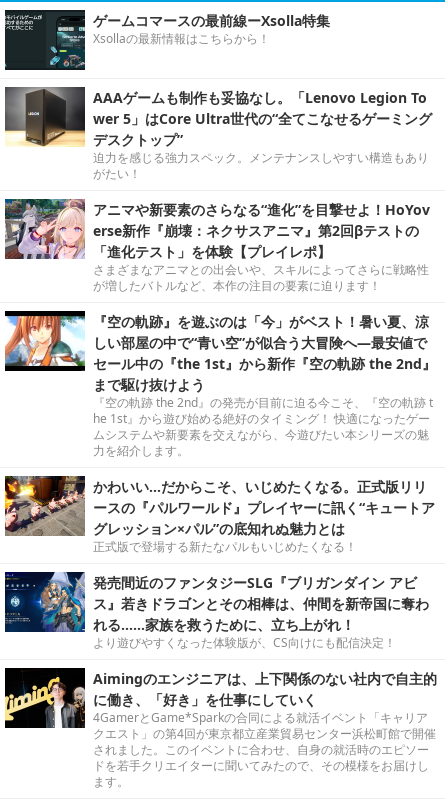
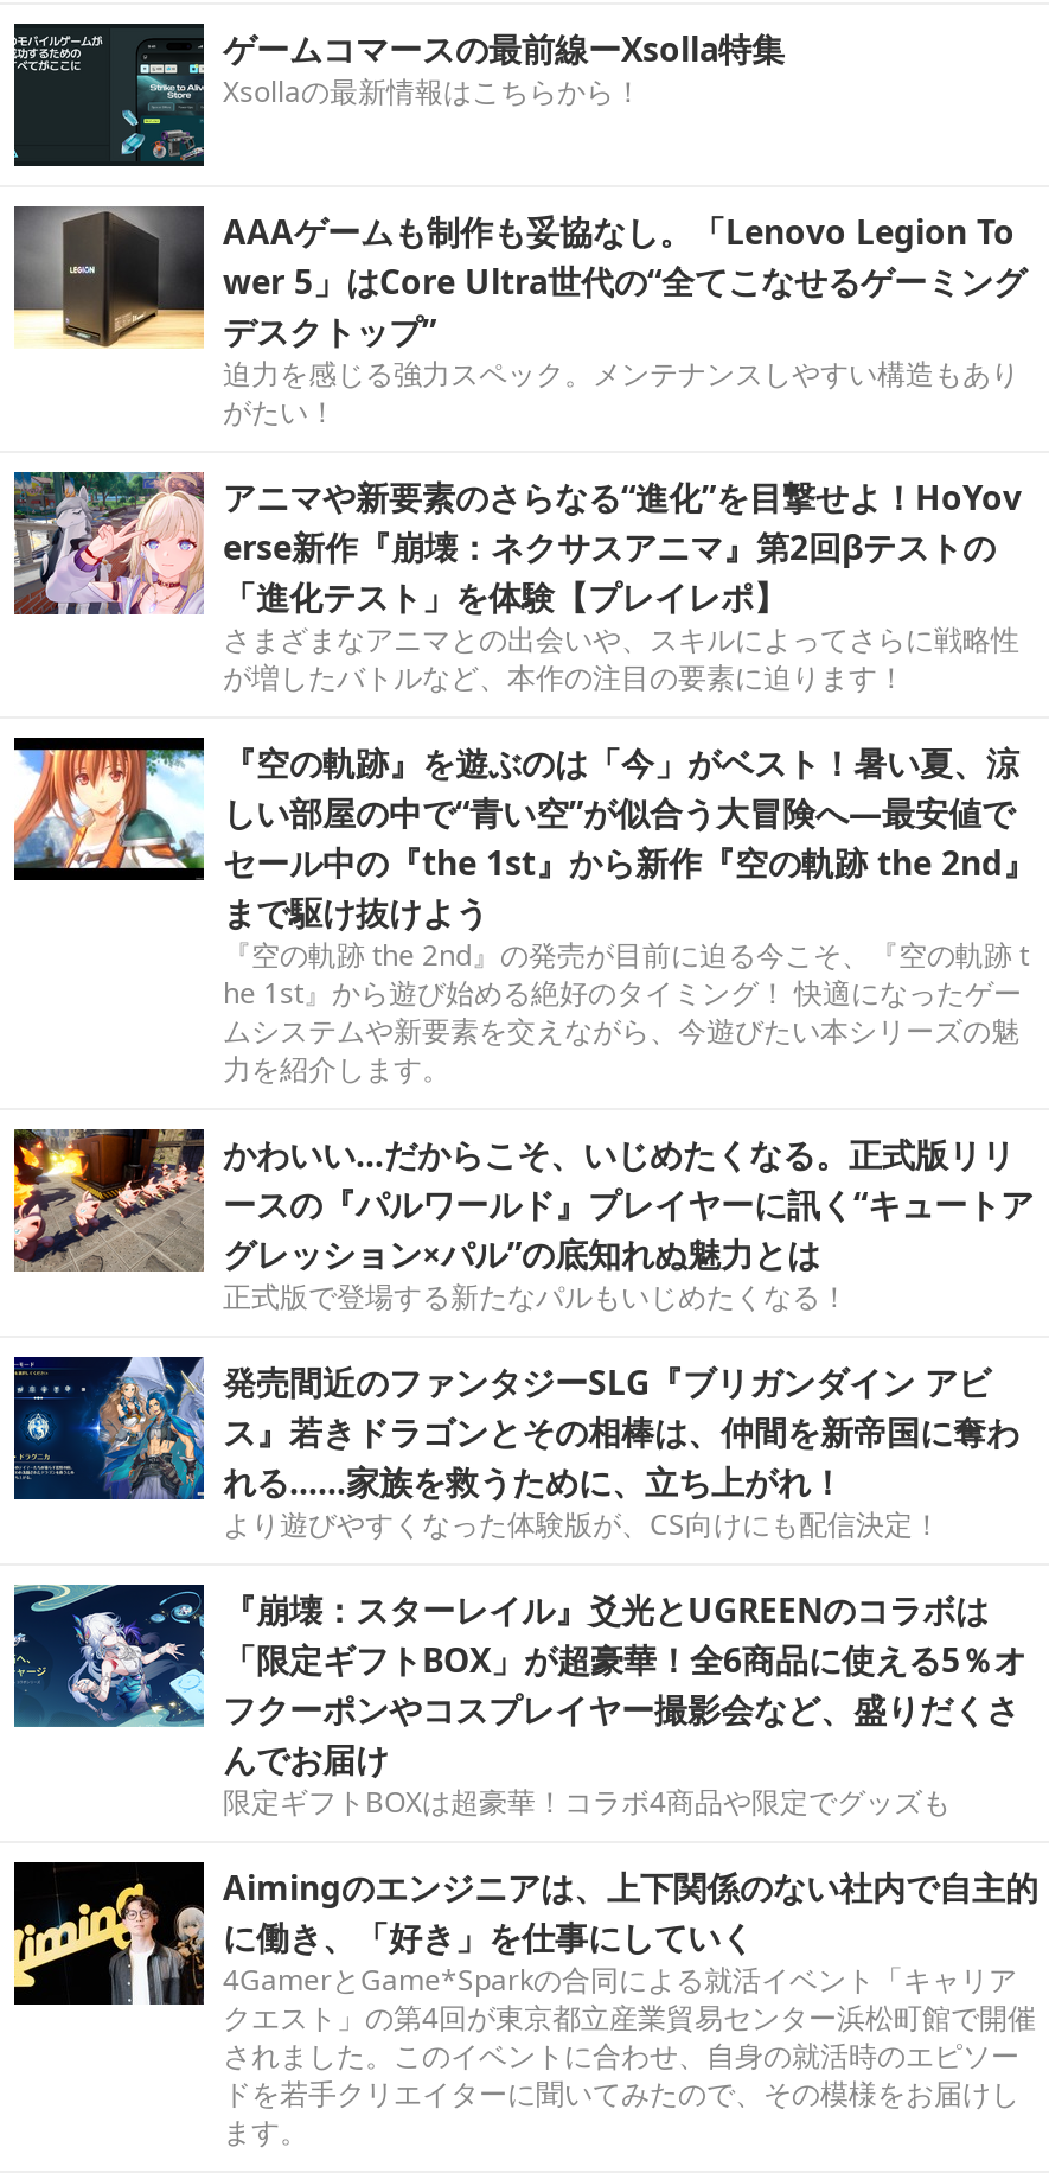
none -> [12,1582,1026,1822] [image] | 『崩壊：スターレイル』爻光とUGREENのコラボは | 「限定ギフトBOX」が超豪華！全6商品に使える5％オ | フクーポンやコスプレイヤー撮影会など、盛りだくさ | んでお届け | 限定ギフトBOXは超豪華！コラボ4商品や限定でグッズも

